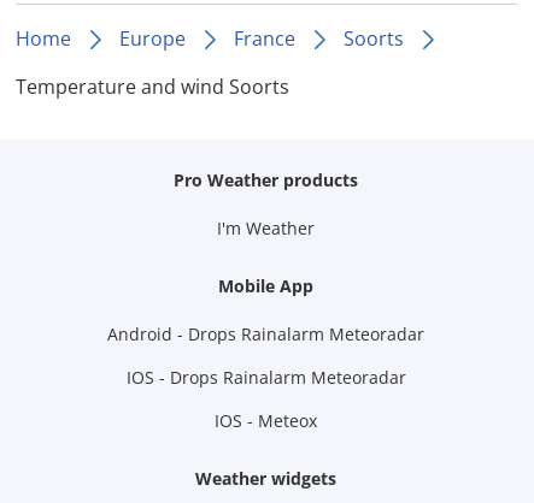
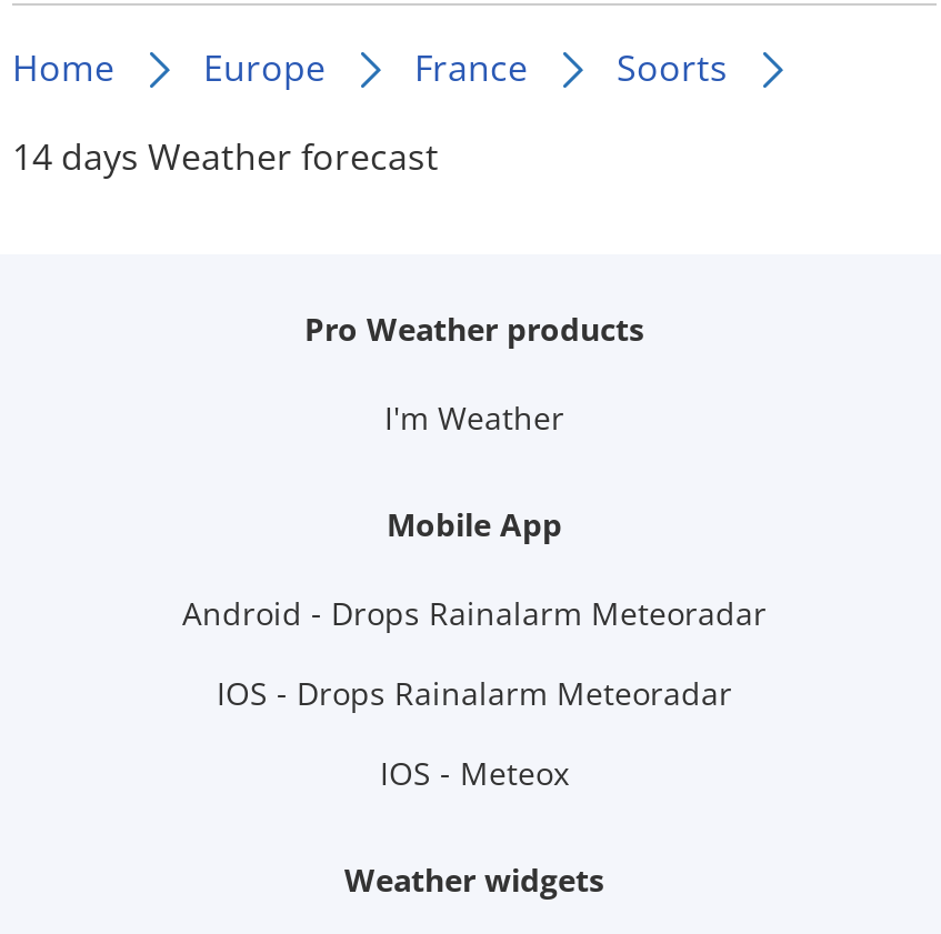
[16,73,289,100] Temperature and wind Soorts -> [12,132,439,181] 14 days Weather forecast

